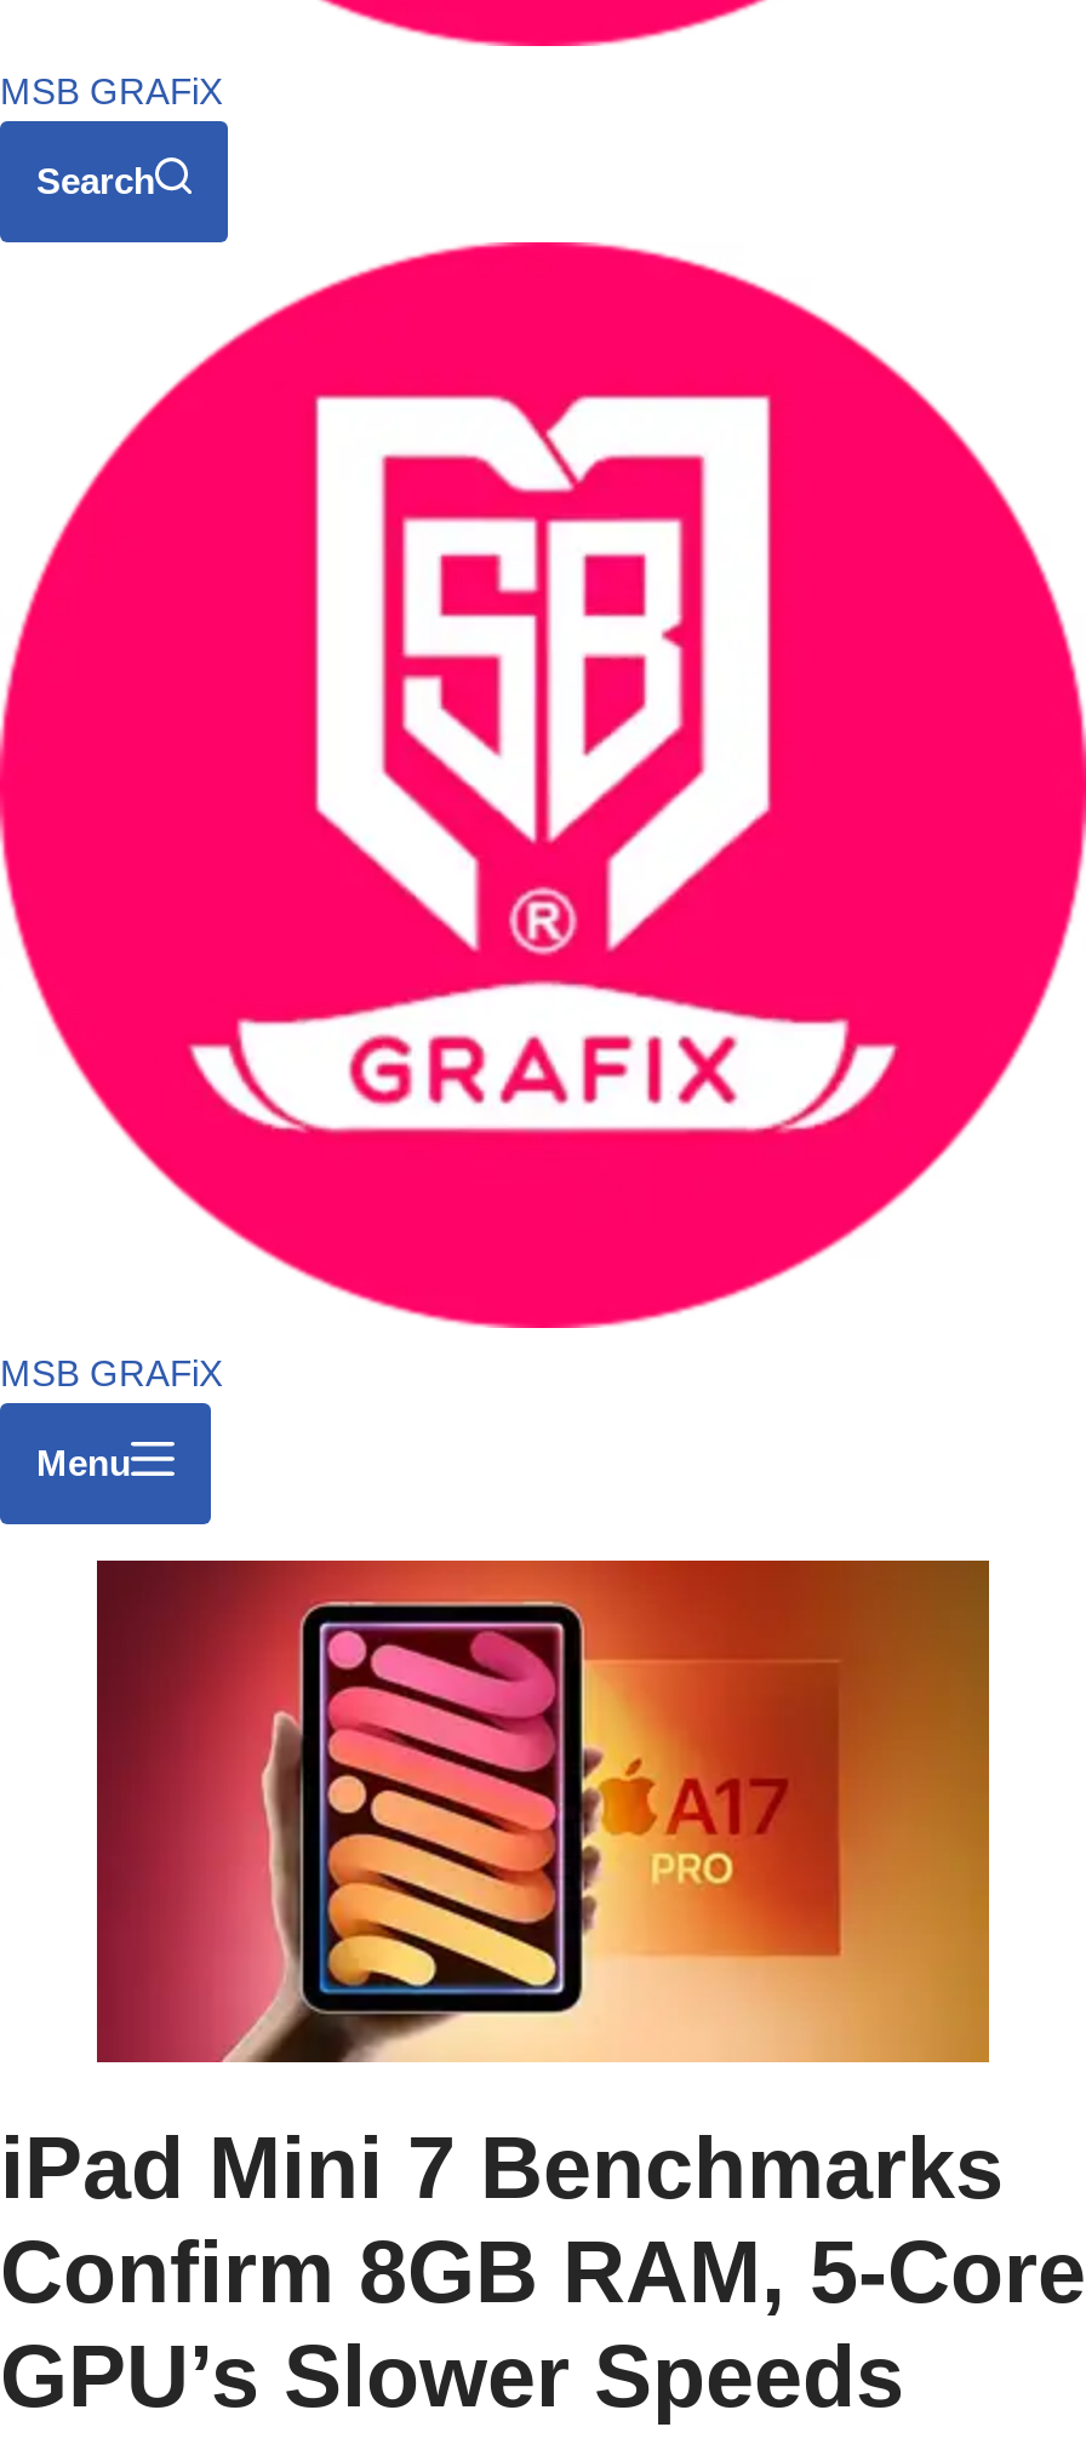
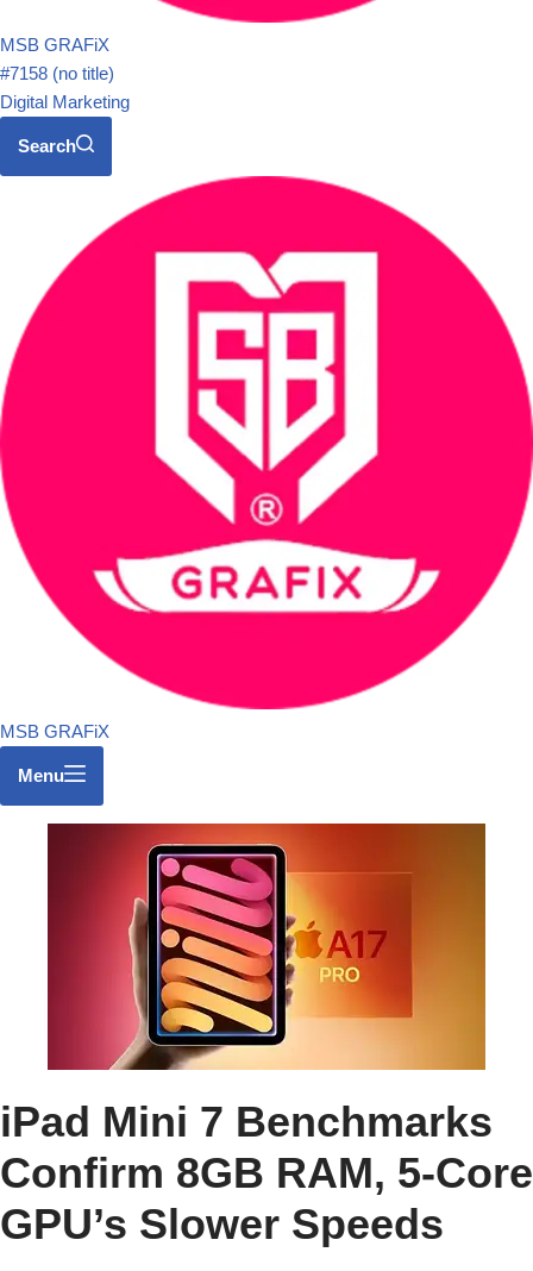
none -> [0,63,130,112] #7158 (no title) | Digital Marketing

